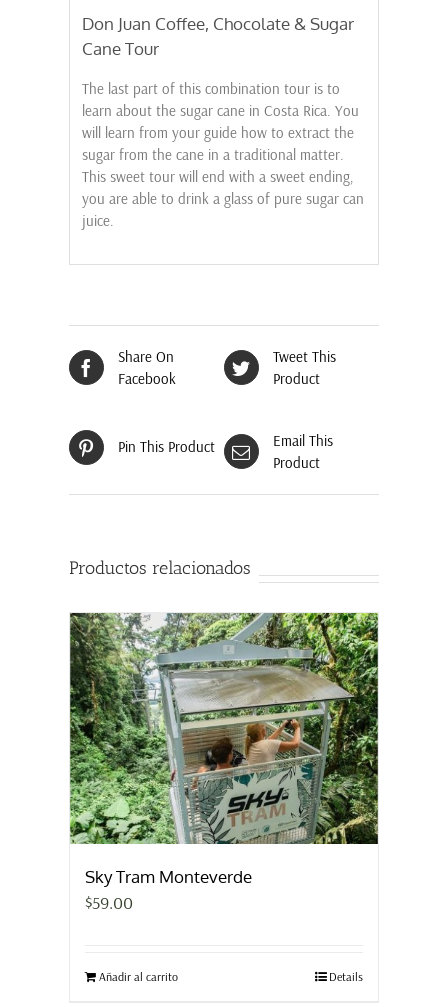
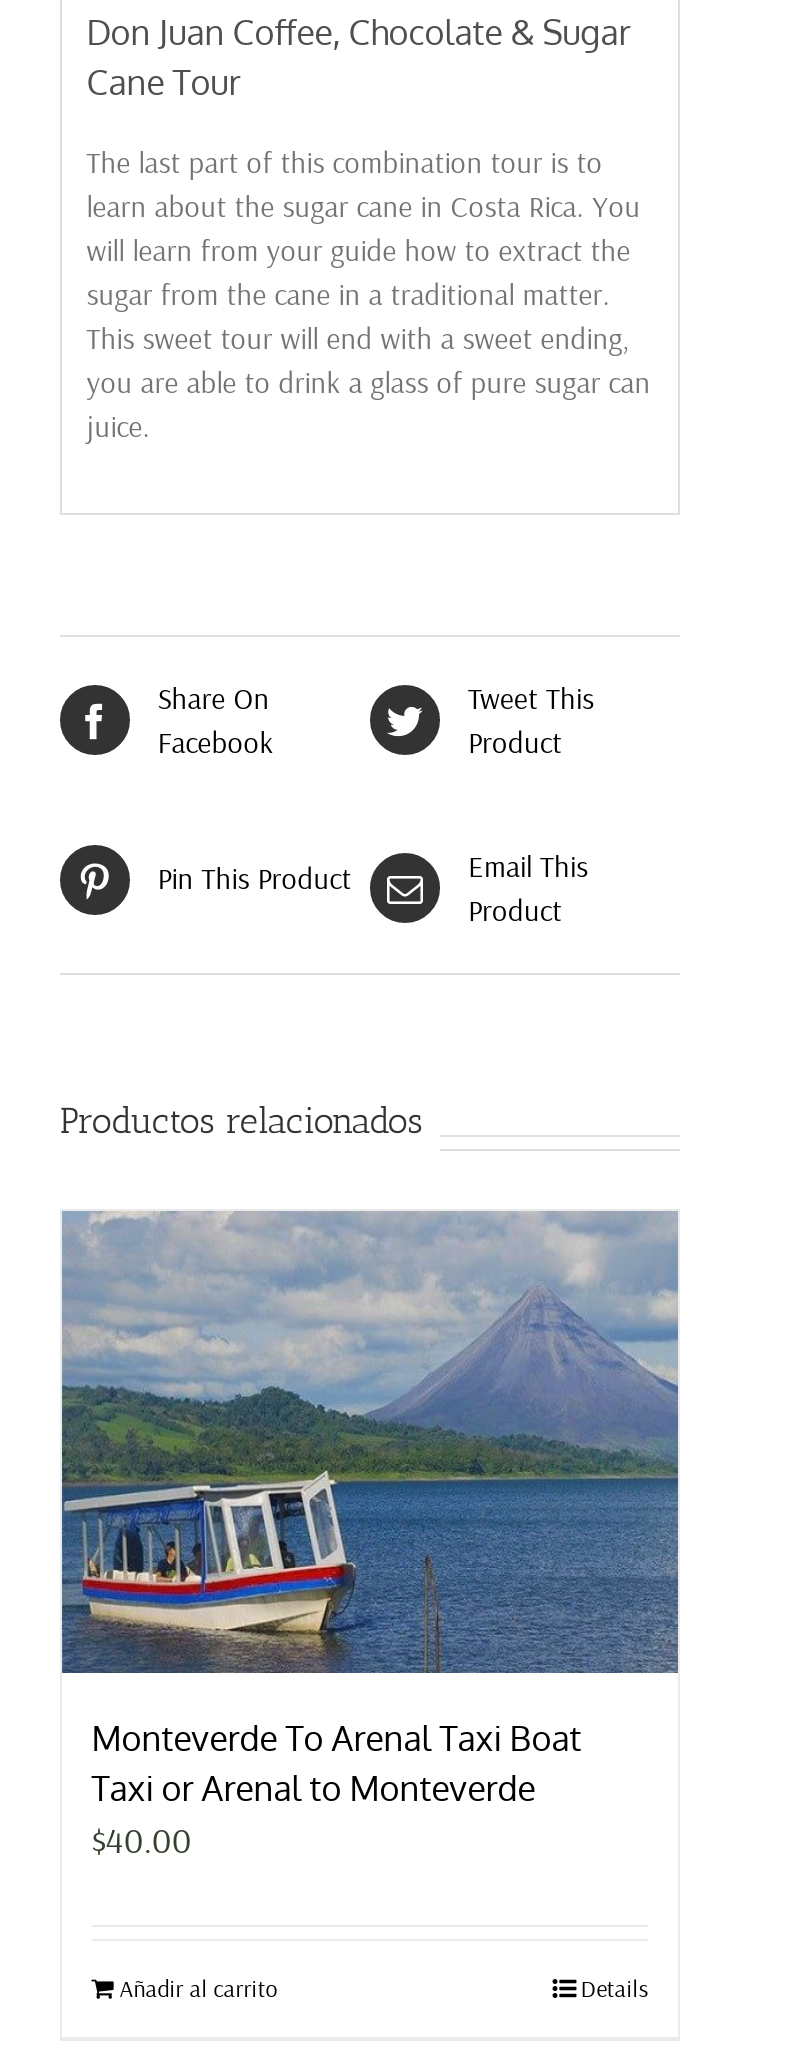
[69,612,379,914] [image] | Sky Tram Monteverde | $59.00 -> [60,1209,680,1863] [image] | Monteverde To Arenal Taxi Boat | Taxi or Arenal to Monteverde | $40.00

